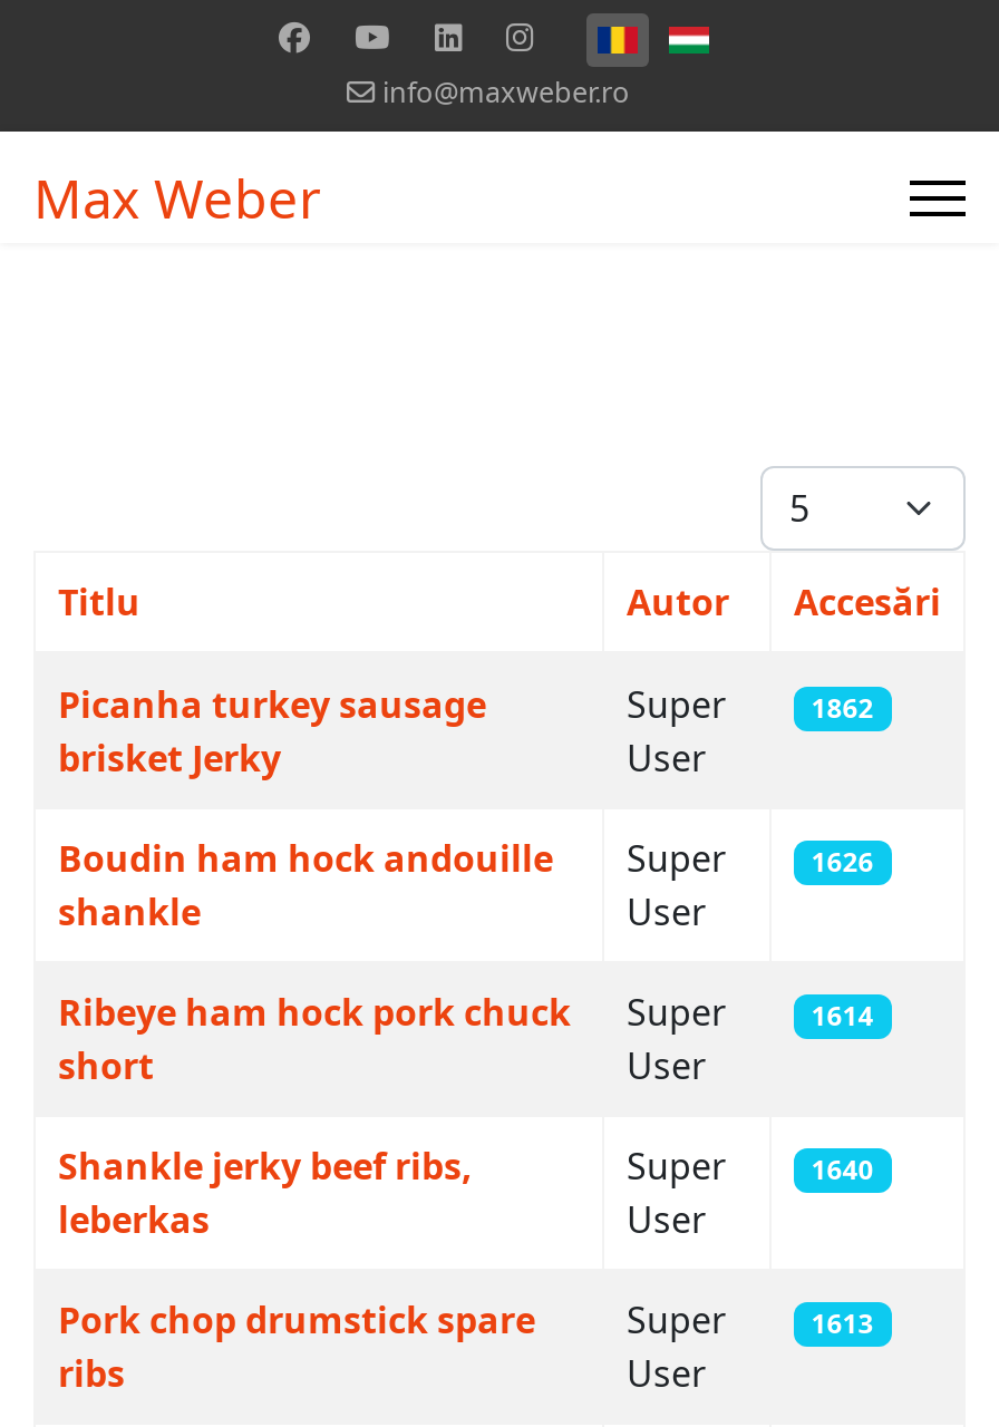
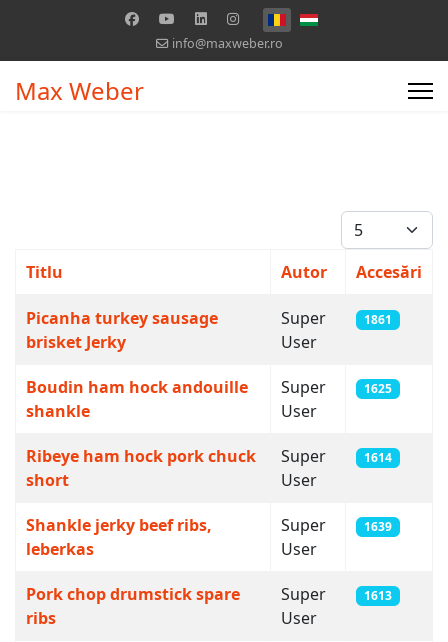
[811,689,874,727] 1862 -> [364,311,392,328] 1861
[811,843,874,881] 1626 -> [364,380,392,397] 1625
[811,1151,874,1188] 1640 -> [364,518,392,535] 1639

